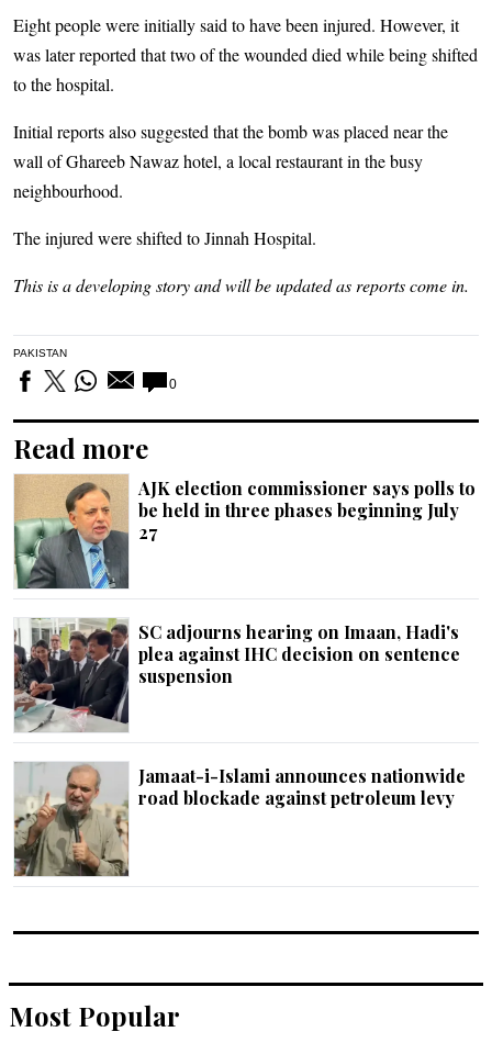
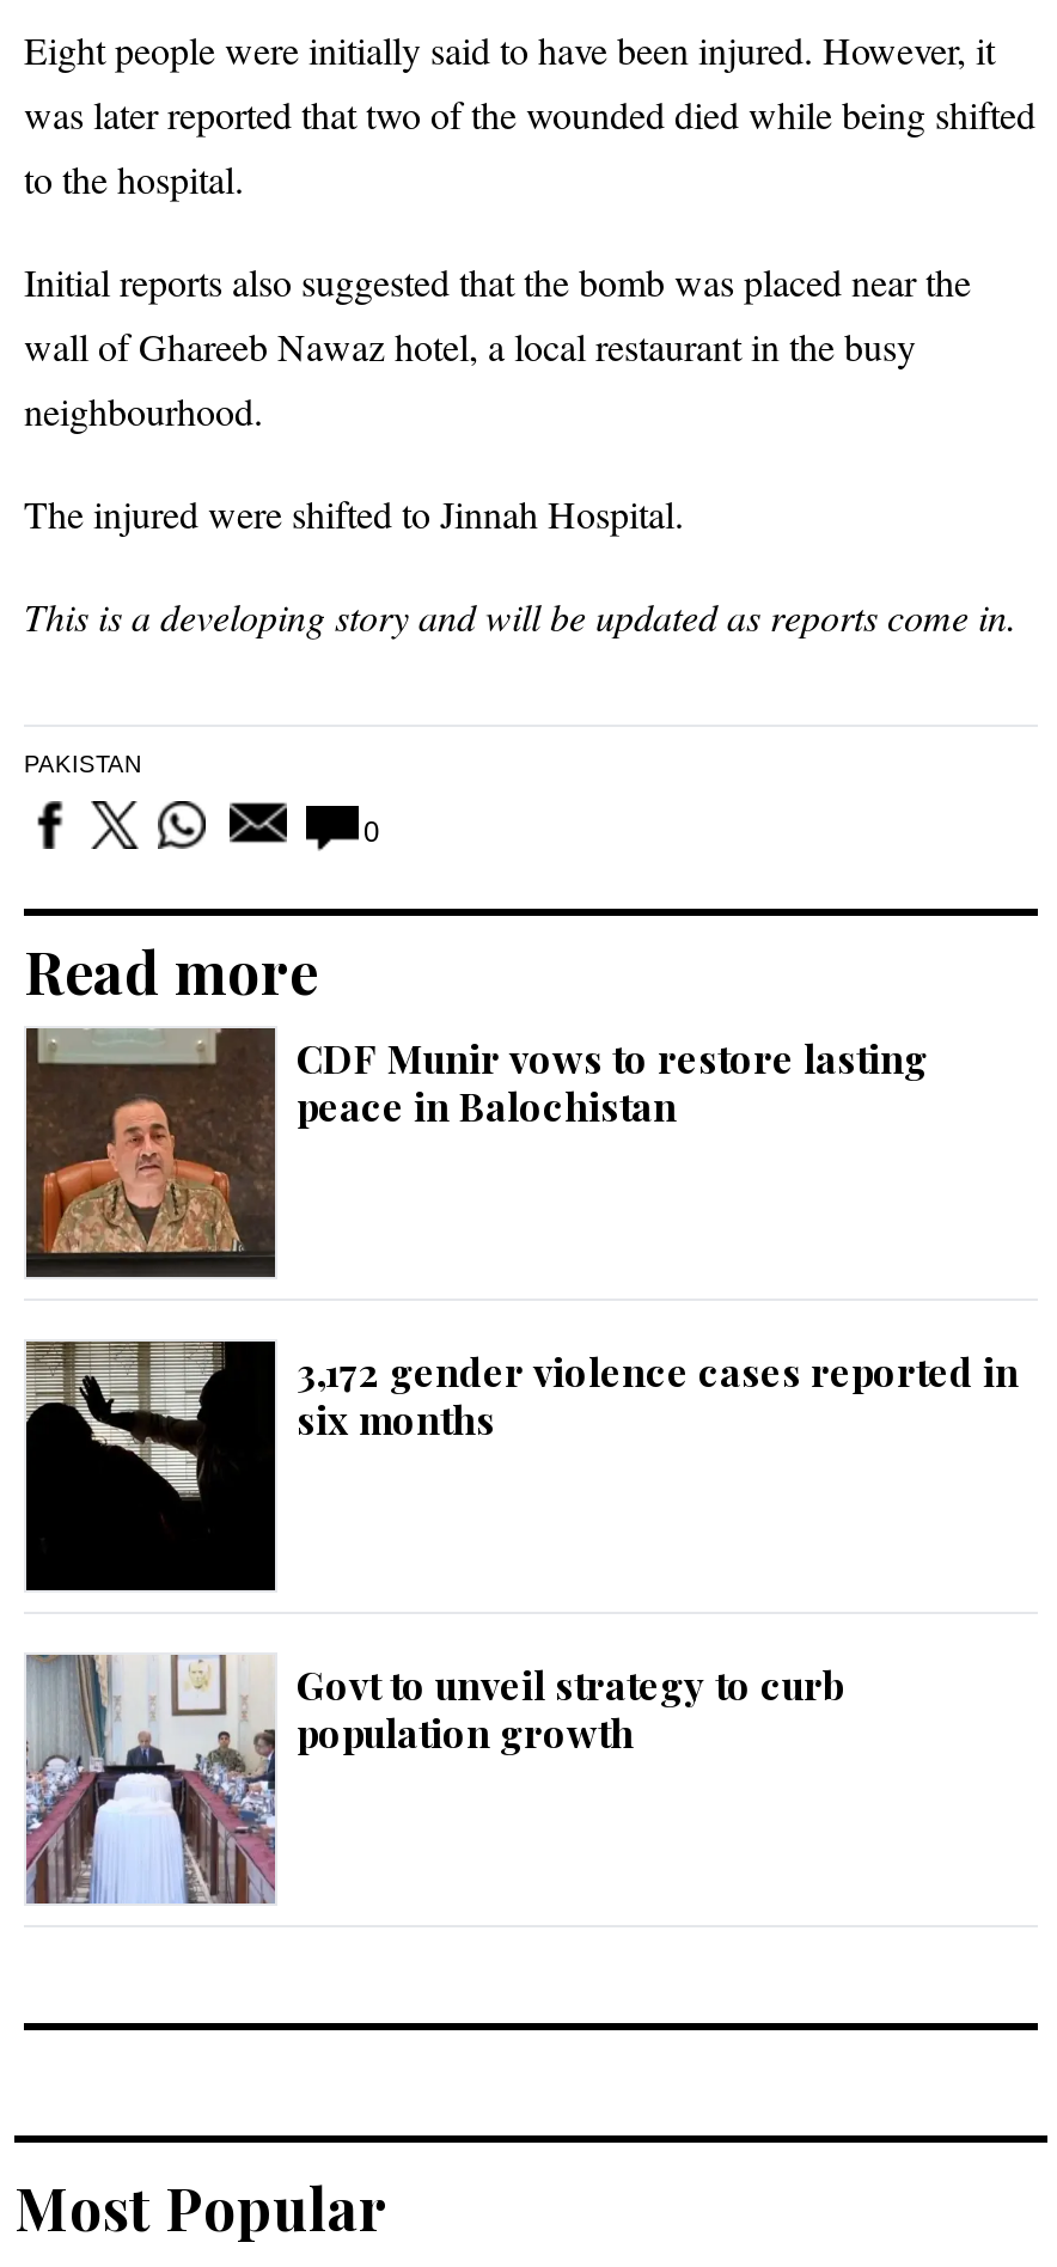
[13,474,476,590] [image] | AJK election commissioner says polls to | be held in three phases beginning July | 27 -> [24,1026,928,1279] [image] | CDF Munir vows to restore lasting | peace in Balochistan
[13,617,460,732] [image] | SC adjourns hearing on Imaan, Hadi's | plea against IHC decision on sentence | suspension -> [24,1339,1019,1593] [image] | 3,172 gender violence cases reported in | six months
[13,763,466,877] [image] | Jamaat-i-Islami announces nationwide | road blockade against petroleum levy -> [24,1655,844,1904] [image] | Govt to unveil strategy to curb | population growth

